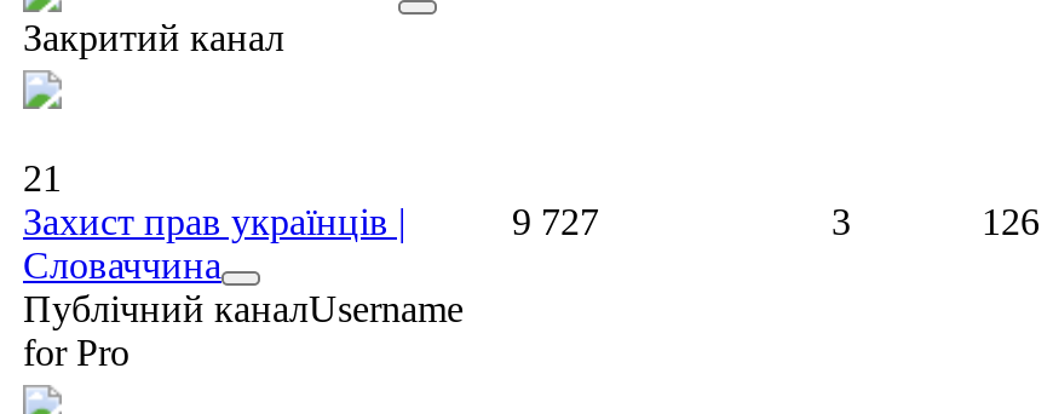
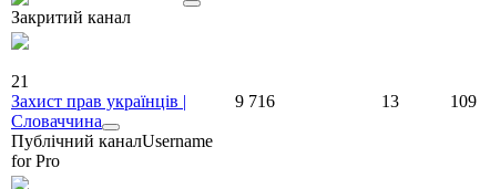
[512,201,599,242] 9 727 -> [235,92,275,110] 9 716
[832,201,851,242] 3 -> [381,92,399,110] 13
[982,201,1040,242] 126 -> [450,92,477,110] 109

